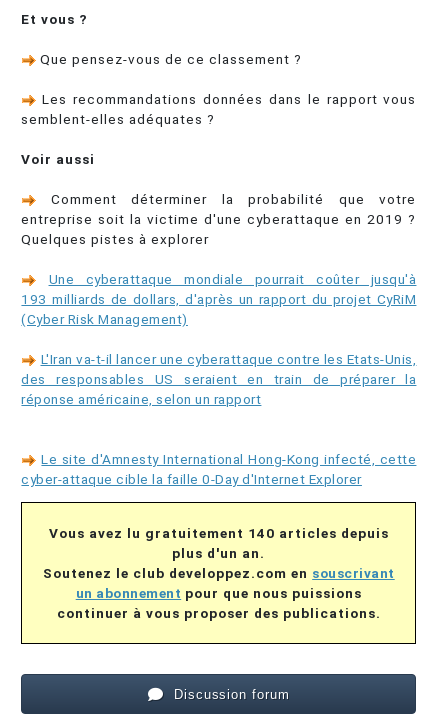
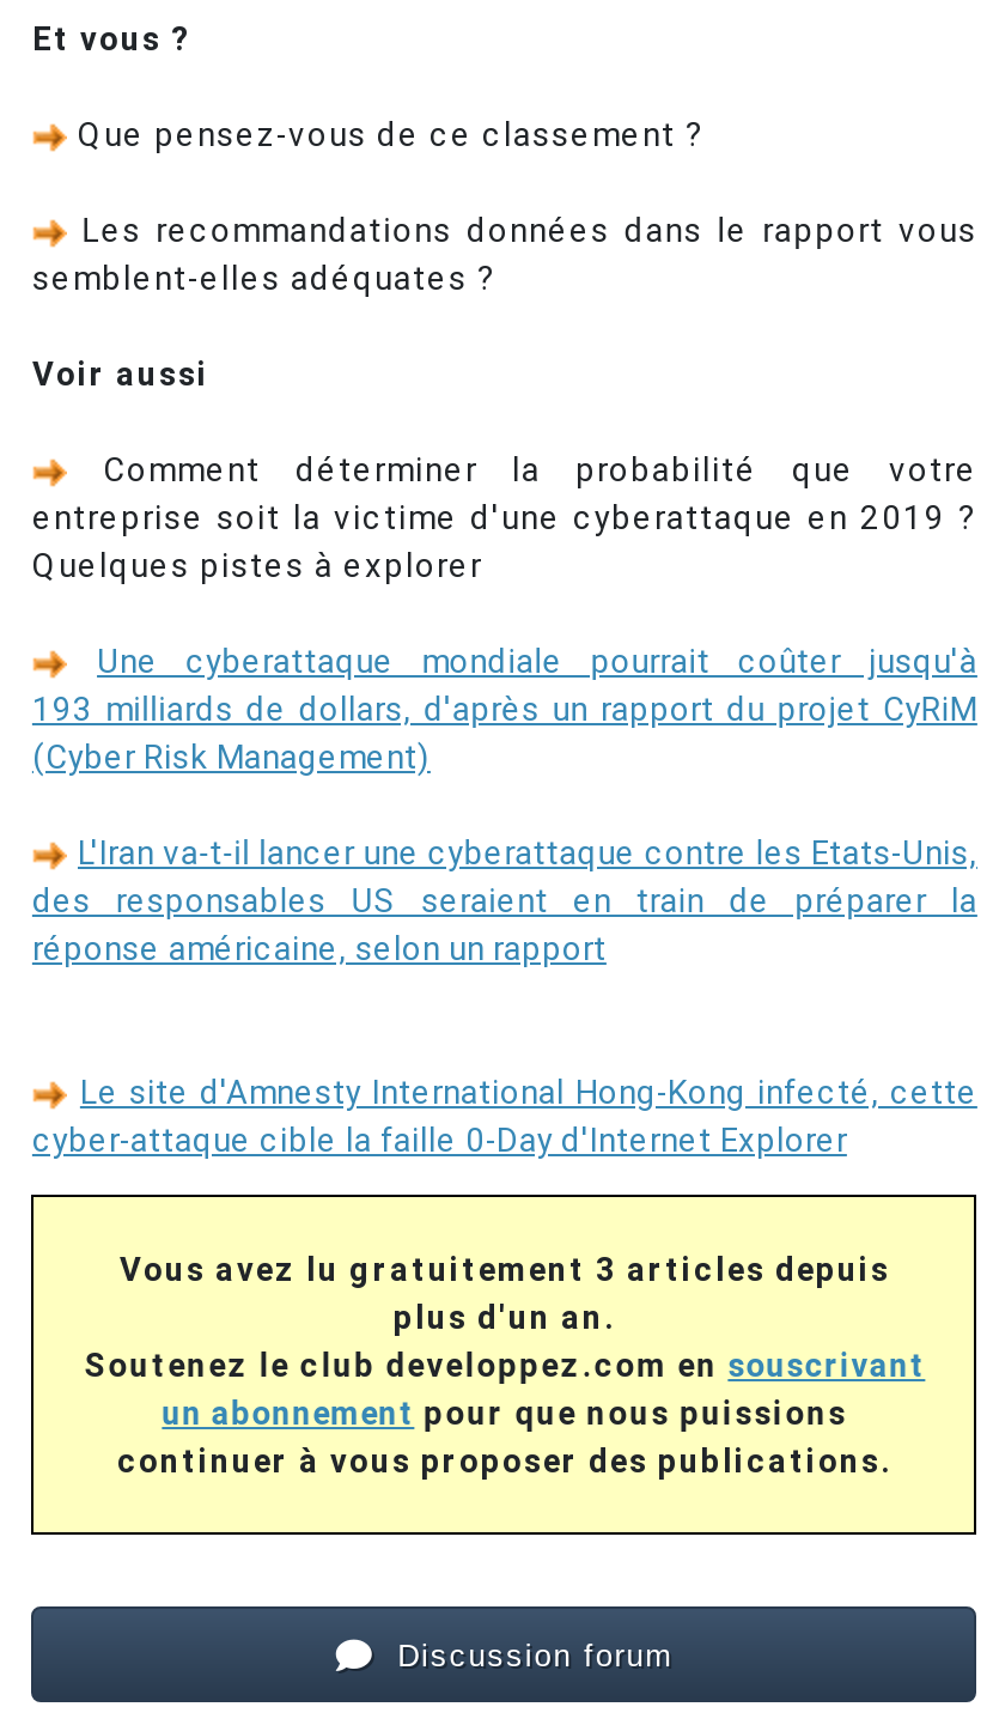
[49,525,389,541] Vous avez lu gratuitement 140 articles depuis -> [119,1250,890,1289] Vous avez lu gratuitement 3 articles depuis

